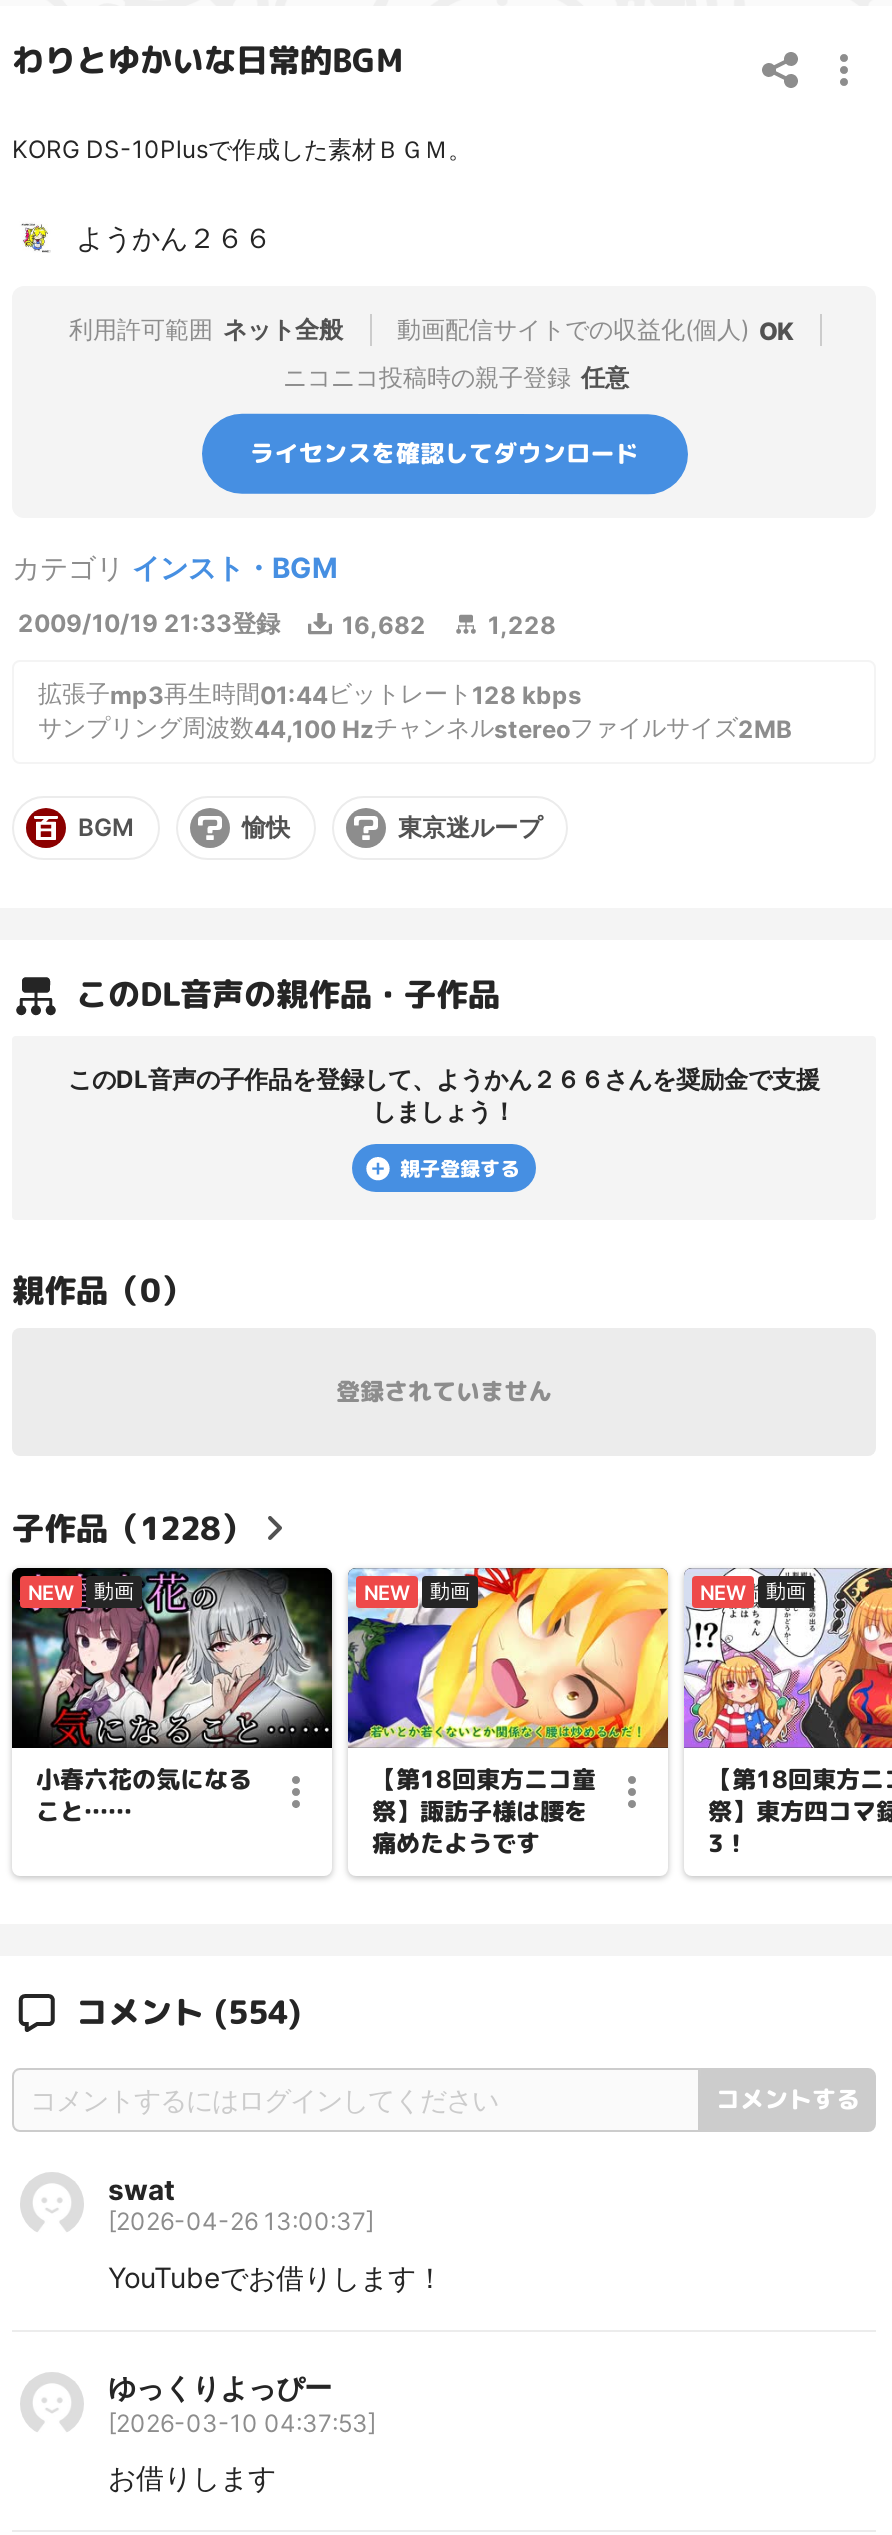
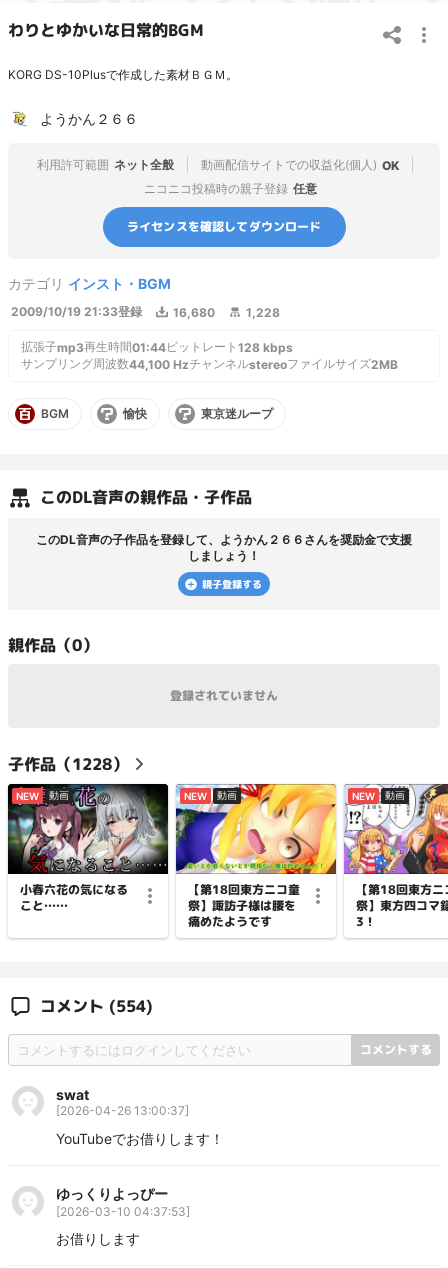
[342,609,426,639] 16,682 -> [173,304,215,319] 16,680

